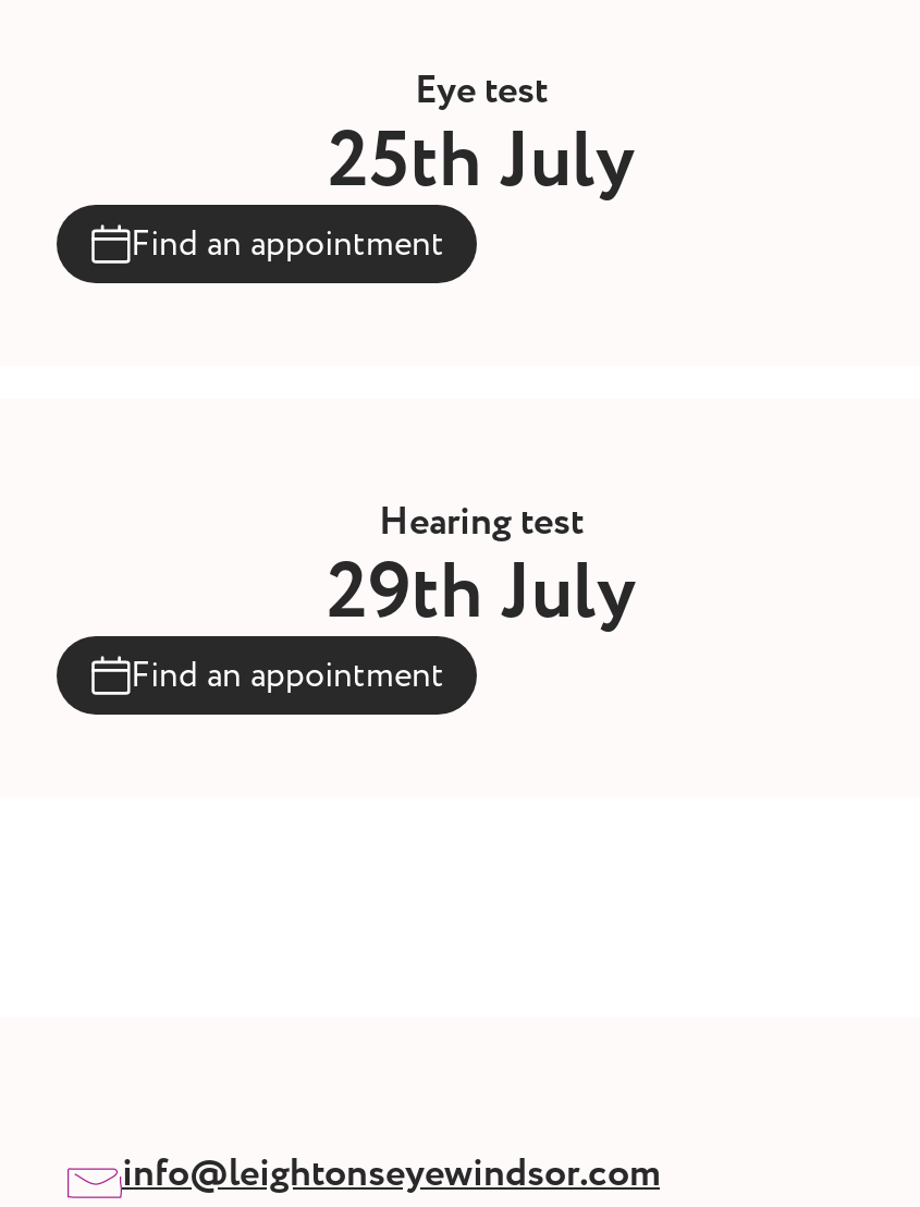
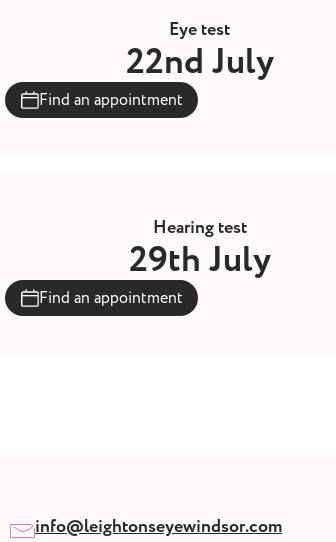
[328,106,635,217] 25th July -> [126,37,274,88] 22nd July

